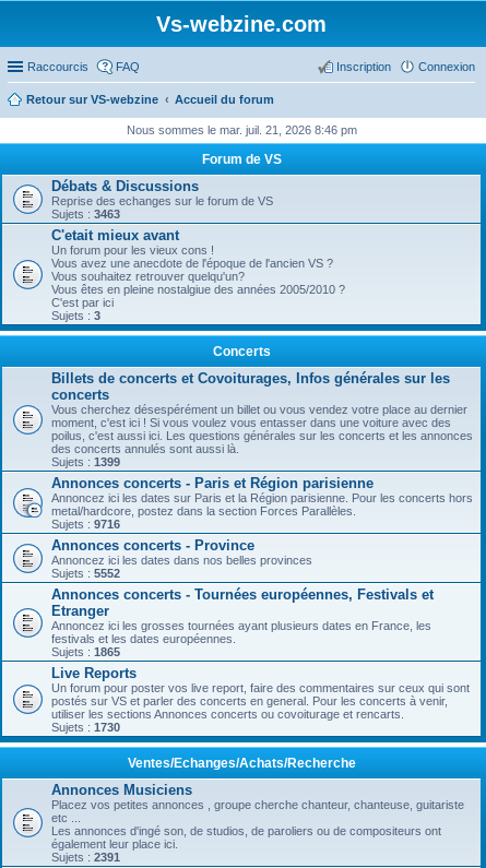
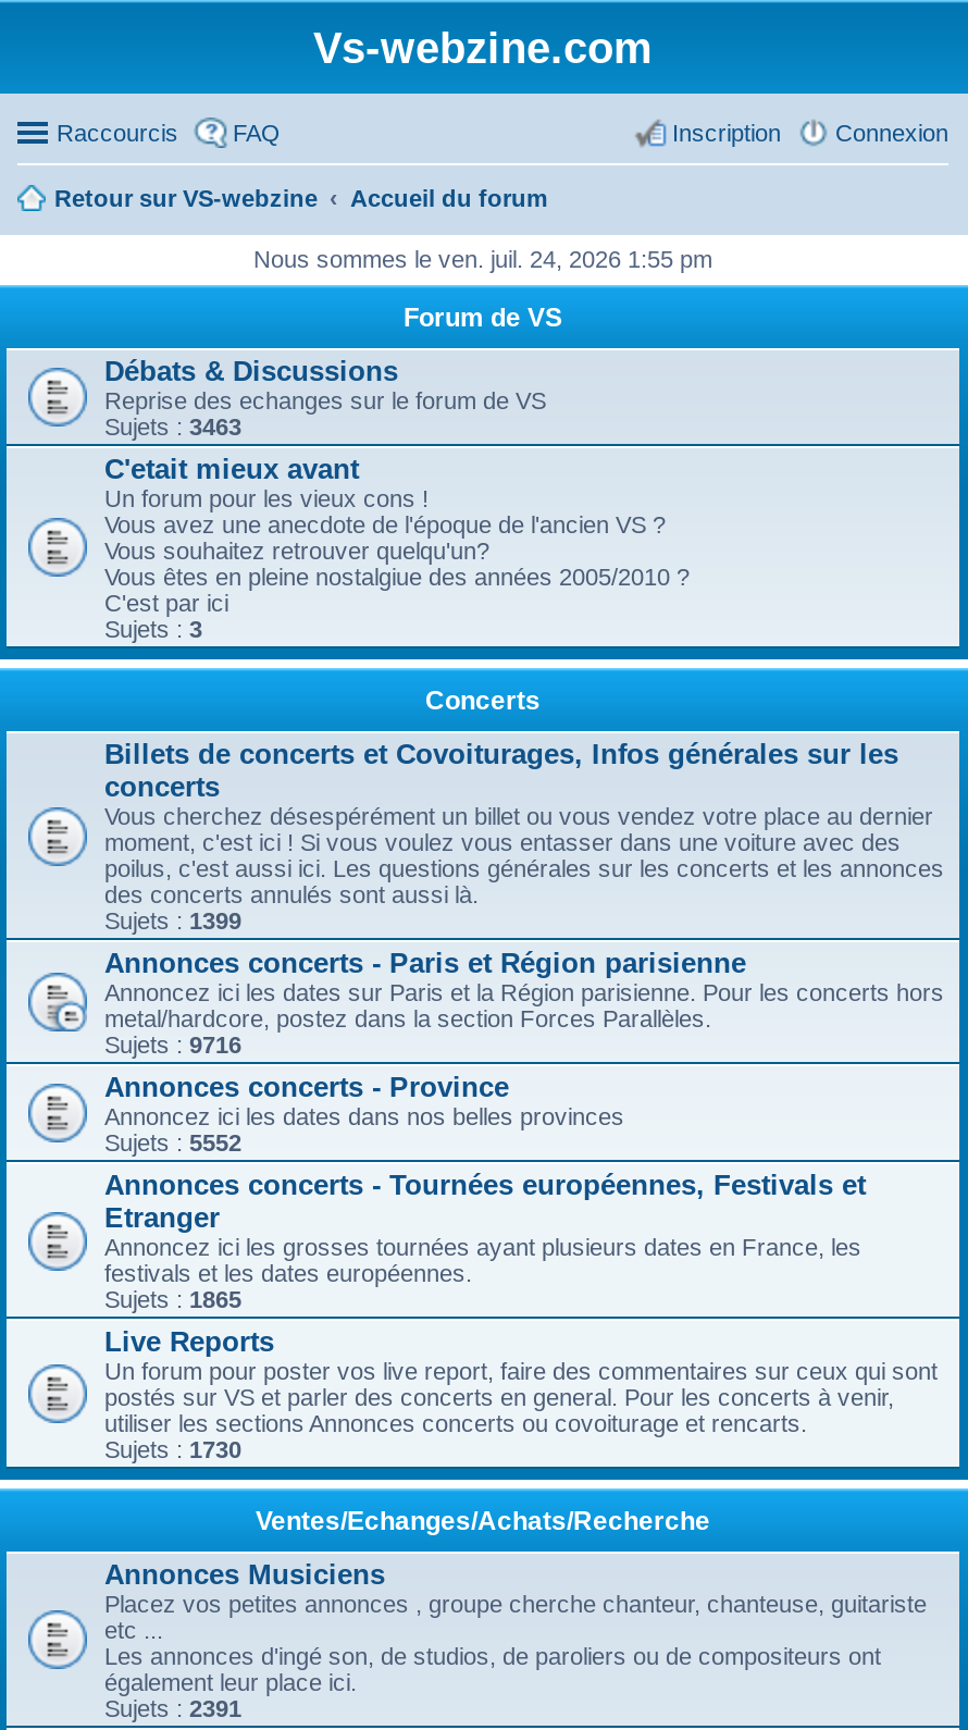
[126,123,357,136] Nous sommes le mar. juil. 21, 2026 8:46 pm -> [253,246,712,272] Nous sommes le ven. juil. 24, 2026 1:55 pm

